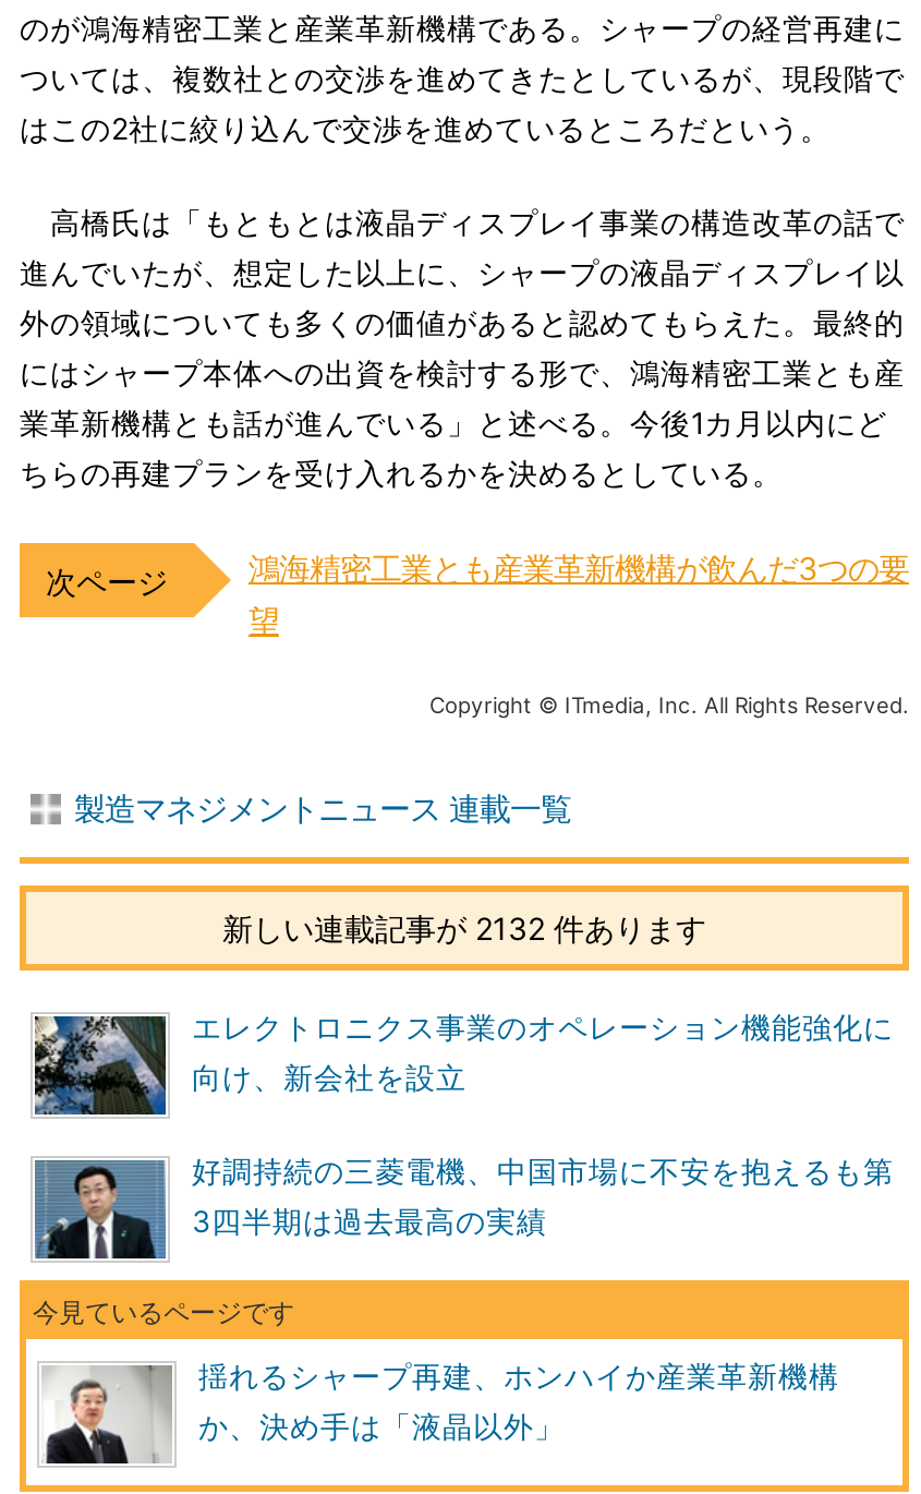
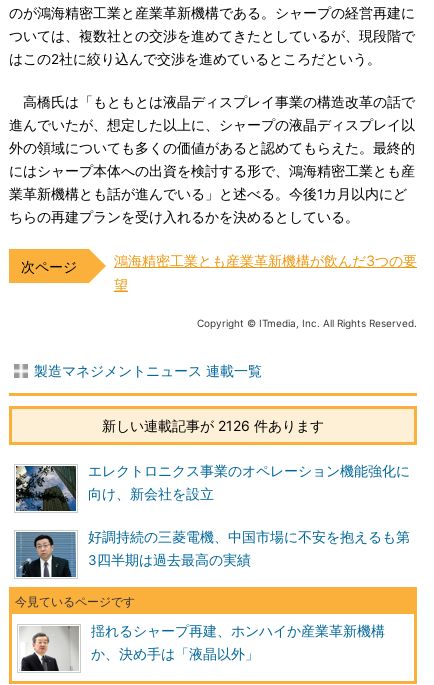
[222,909,706,947] 新しい連載記事が 2132 件あります -> [102,417,324,434] 新しい連載記事が 2126 件あります

